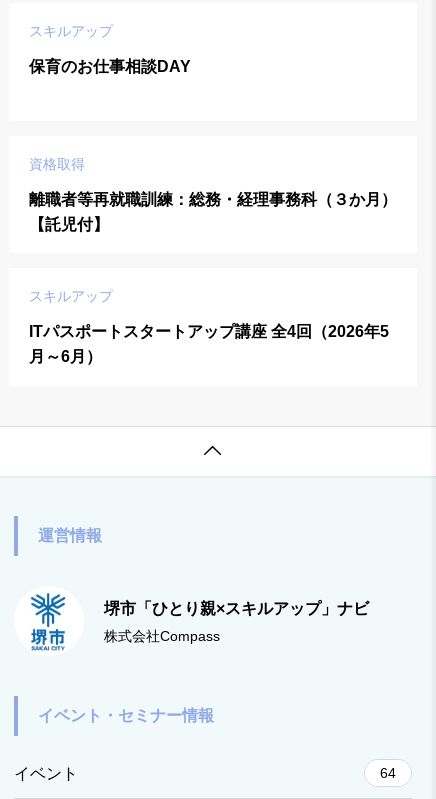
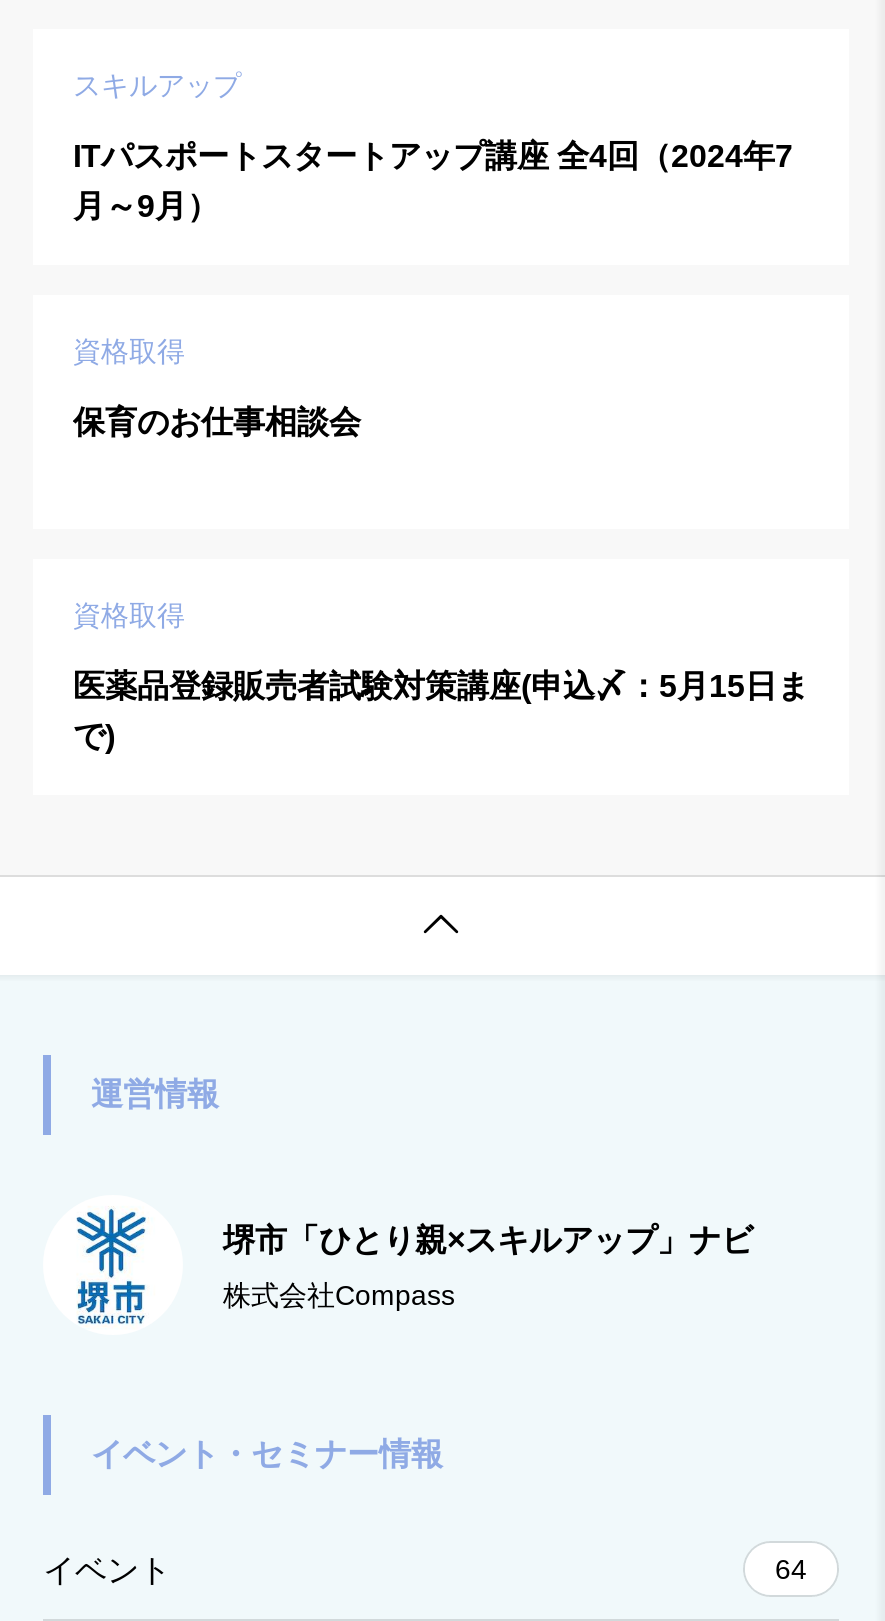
[29,58,191,75] 保育のお仕事相談DAY -> [73,139,793,223] ITパスポートスタートアップ講座 全4回（2024年7 | 月～9月）
[29,191,397,233] 離職者等再就職訓練：総務・経理事務科（３か月） | 【託児付】 -> [73,405,361,439] 保育のお仕事相談会
[29,288,389,365] スキルアップ | ITパスポートスタートアップ講座 全4回（2026年5 | 月～6月） -> [73,599,809,754] 資格取得 | 医薬品登録販売者試験対策講座(申込〆：5月15日ま | で)

